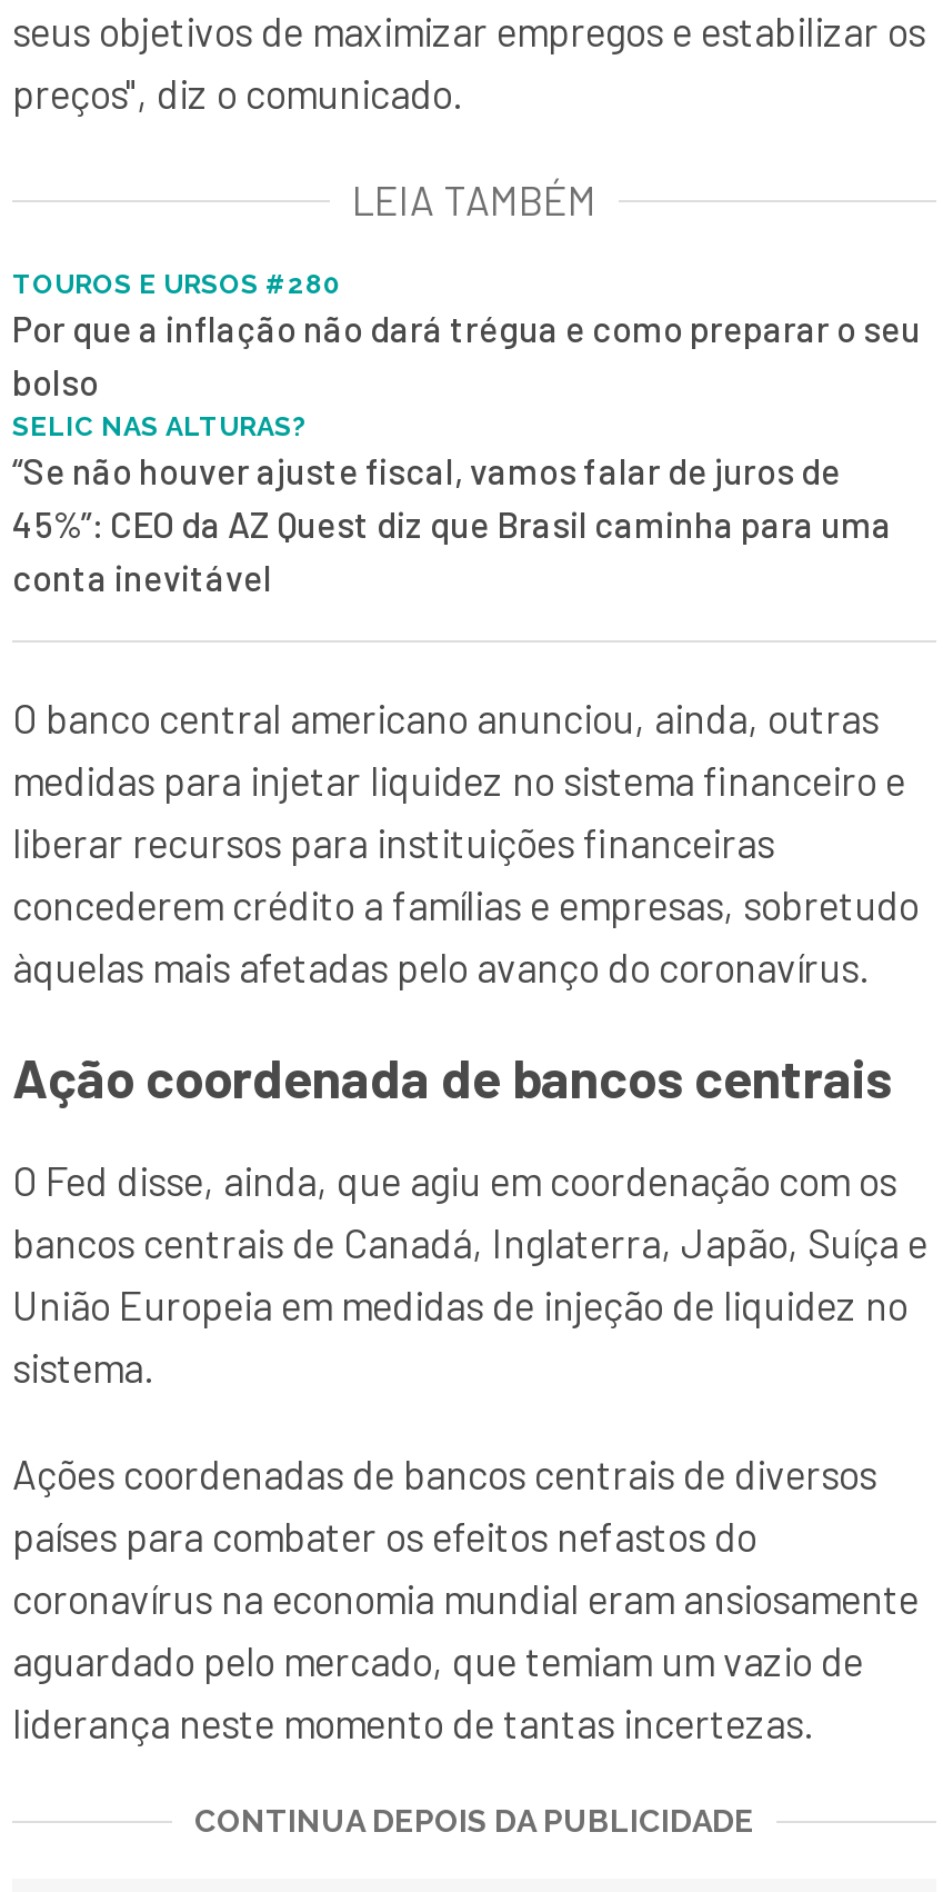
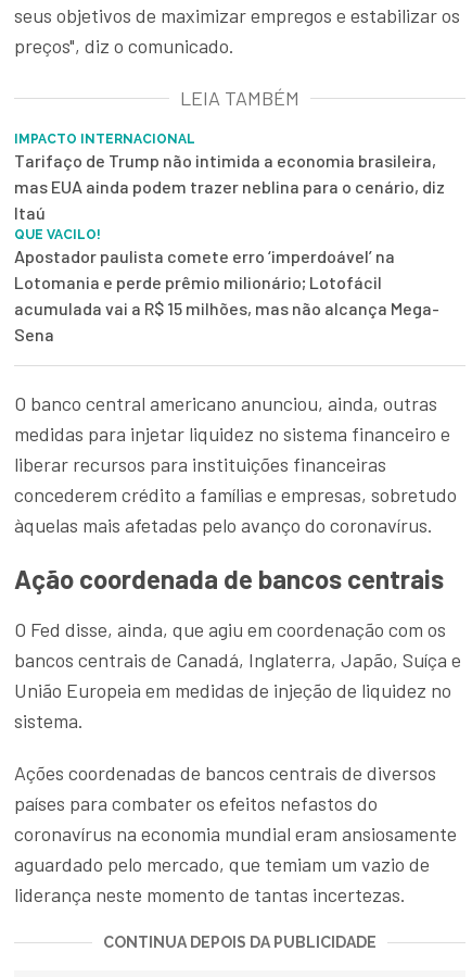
[12,270,921,599] TOUROS E URSOS #280 | Por que a inflação não dará trégua e como preparar o seu | bolso | SELIC NAS ALTURAS? | “Se não houver ajuste fiscal, vamos falar de juros de | 45%”: CEO da AZ Quest diz que Brasil caminha para uma | conta inevitável -> [14,132,445,345] IMPACTO INTERNACIONAL | Tarifaço de Trump não intimida a economia brasileira, | mas EUA ainda podem trazer neblina para o cenário, diz | Itaú | QUE VACILO! | Apostador paulista comete erro ‘imperdoável’ na | Lotomania e perde prêmio milionário; Lotofácil | acumulada vai a R$ 15 milhões, mas não alcança Mega- | Sena

